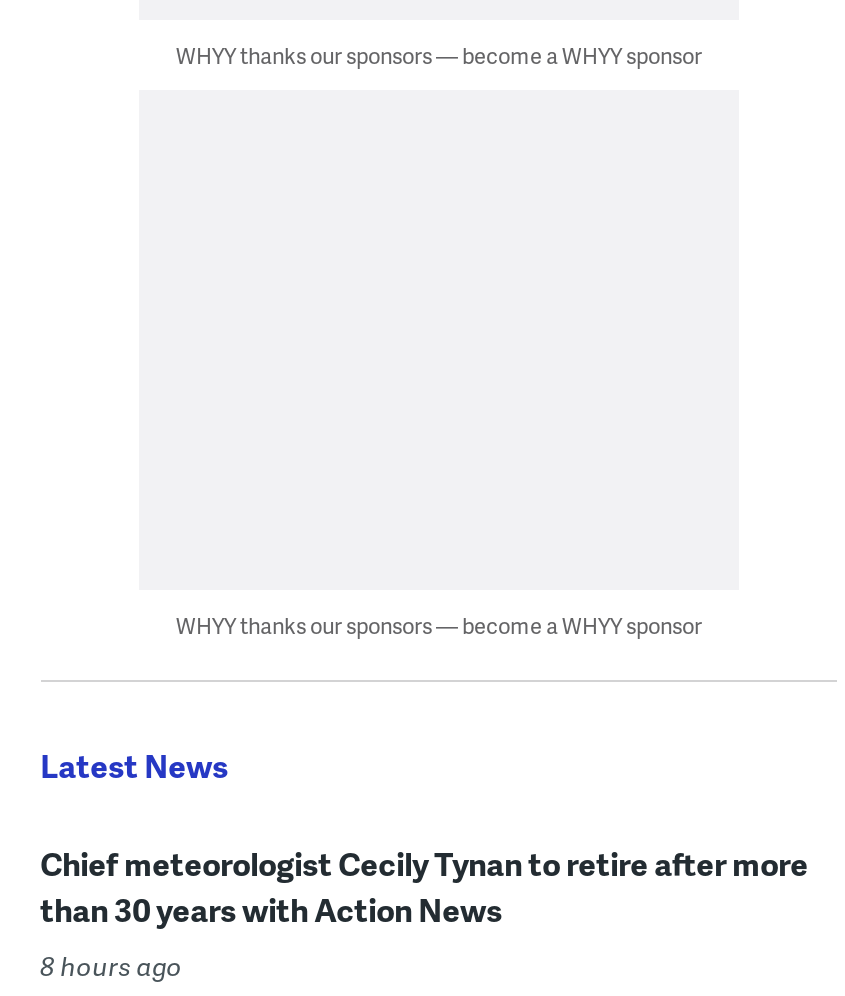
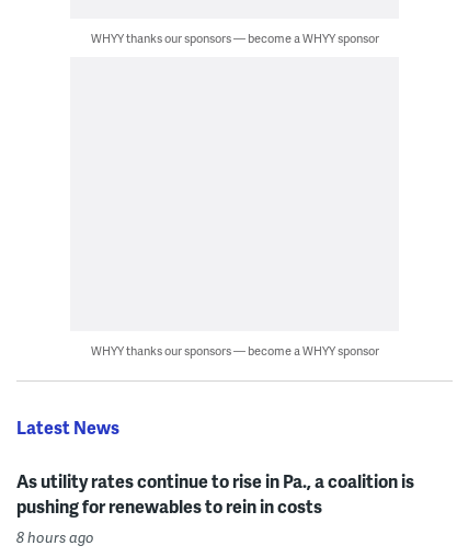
[40,841,808,933] Chief meteorologist Cecily Tynan to retire after more | than 30 years with Action News -> [16,469,414,519] As utility rates continue to rise in Pa., a coalition is | pushing for renewables to rein in costs

